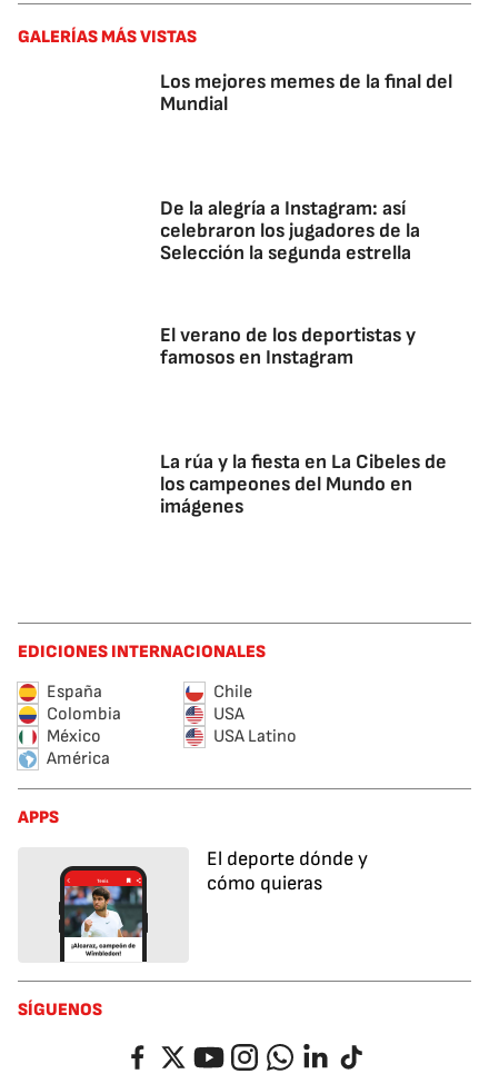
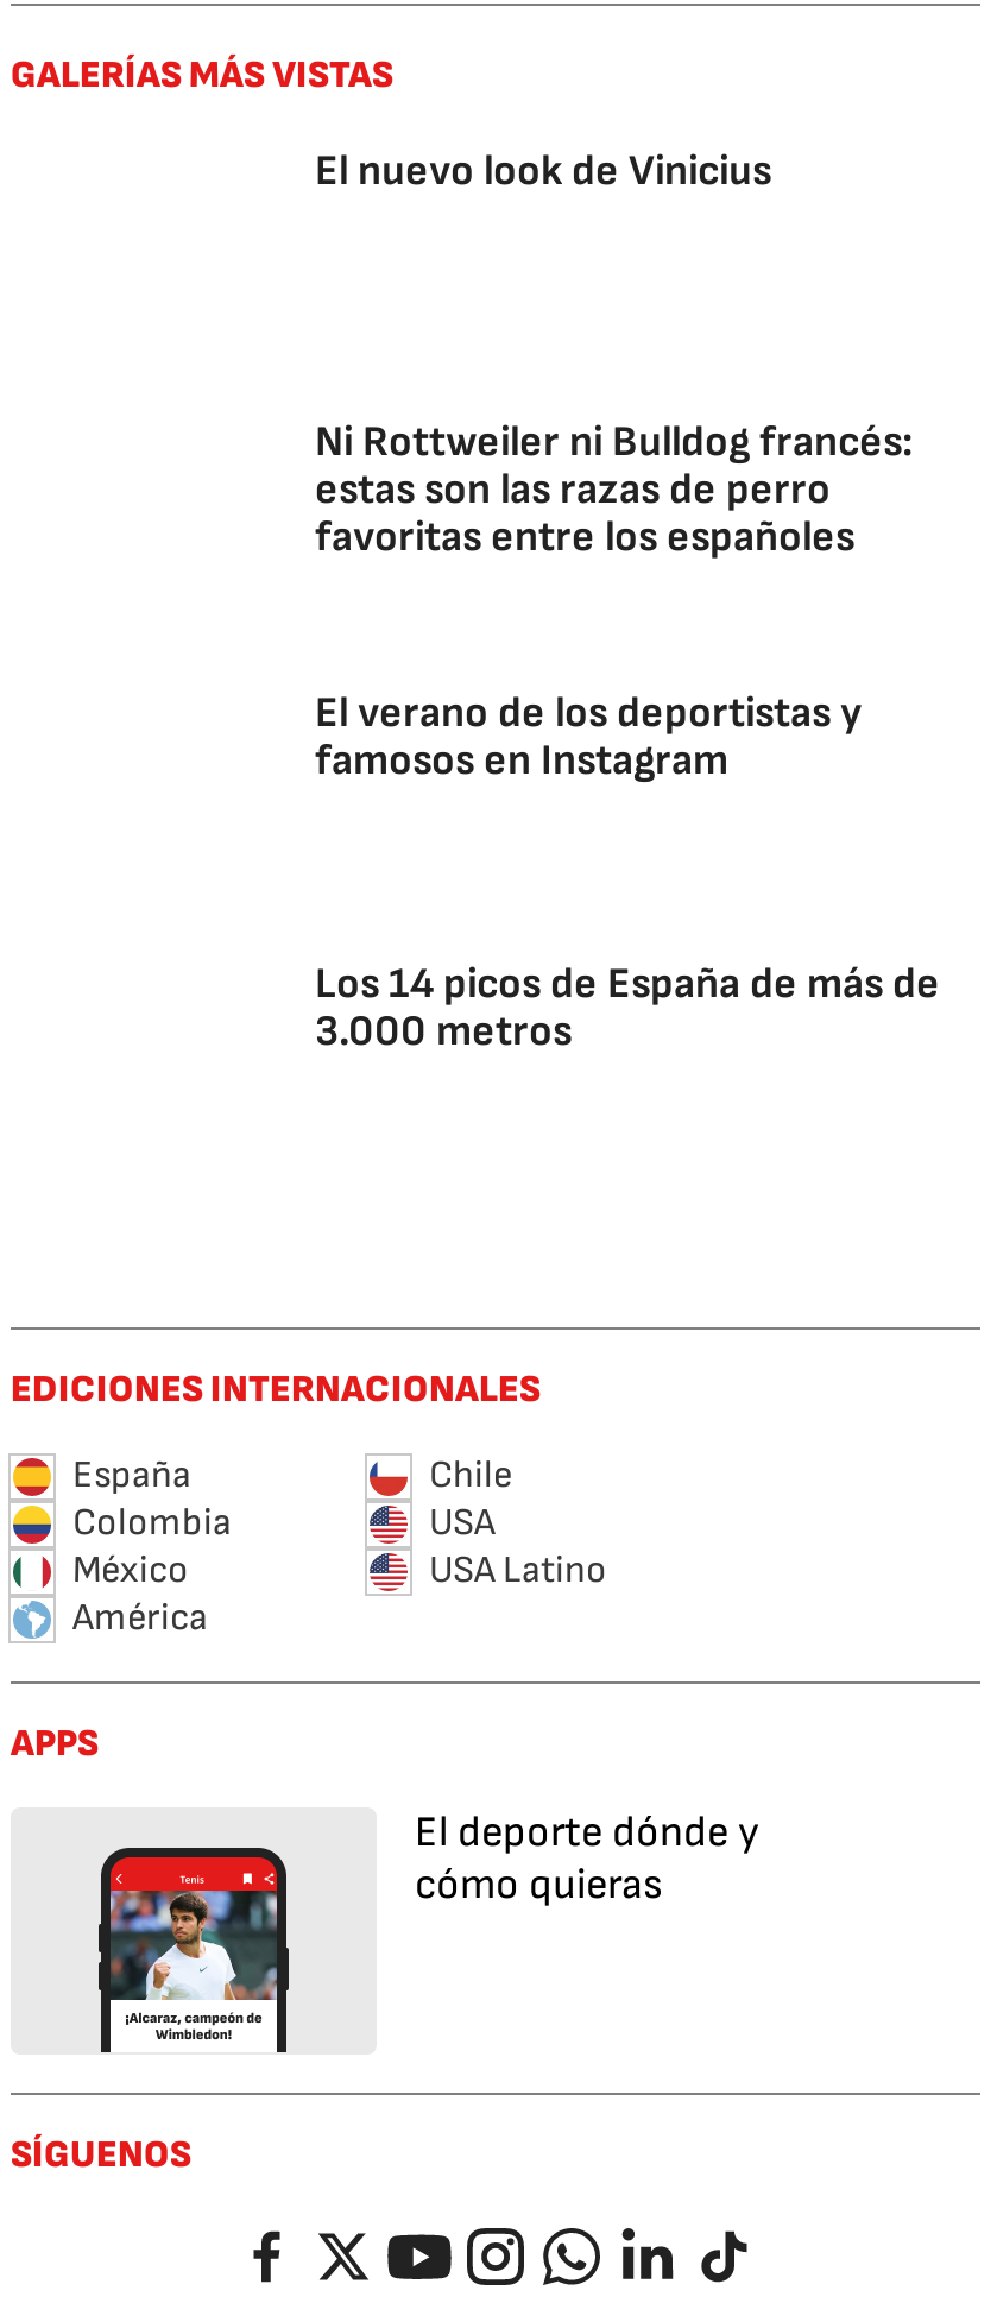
[160,70,452,116] Los mejores memes de la final del | Mundial -> [315,146,771,196] El nuevo look de Vinicius
[160,197,420,265] De la alegría a Instagram: así | celebraron los jugadores de la | Selección la segunda estrella -> [315,417,914,562] Ni Rottweiler ni Bulldog francés: | estas son las razas de perro | favoritas entre los españoles
[160,450,447,518] La rúa y la fiesta en La Cibeles de | los campeones del Mundo en | imágenes -> [315,959,940,1056] Los 14 picos de España de más de | 3.000 metros

